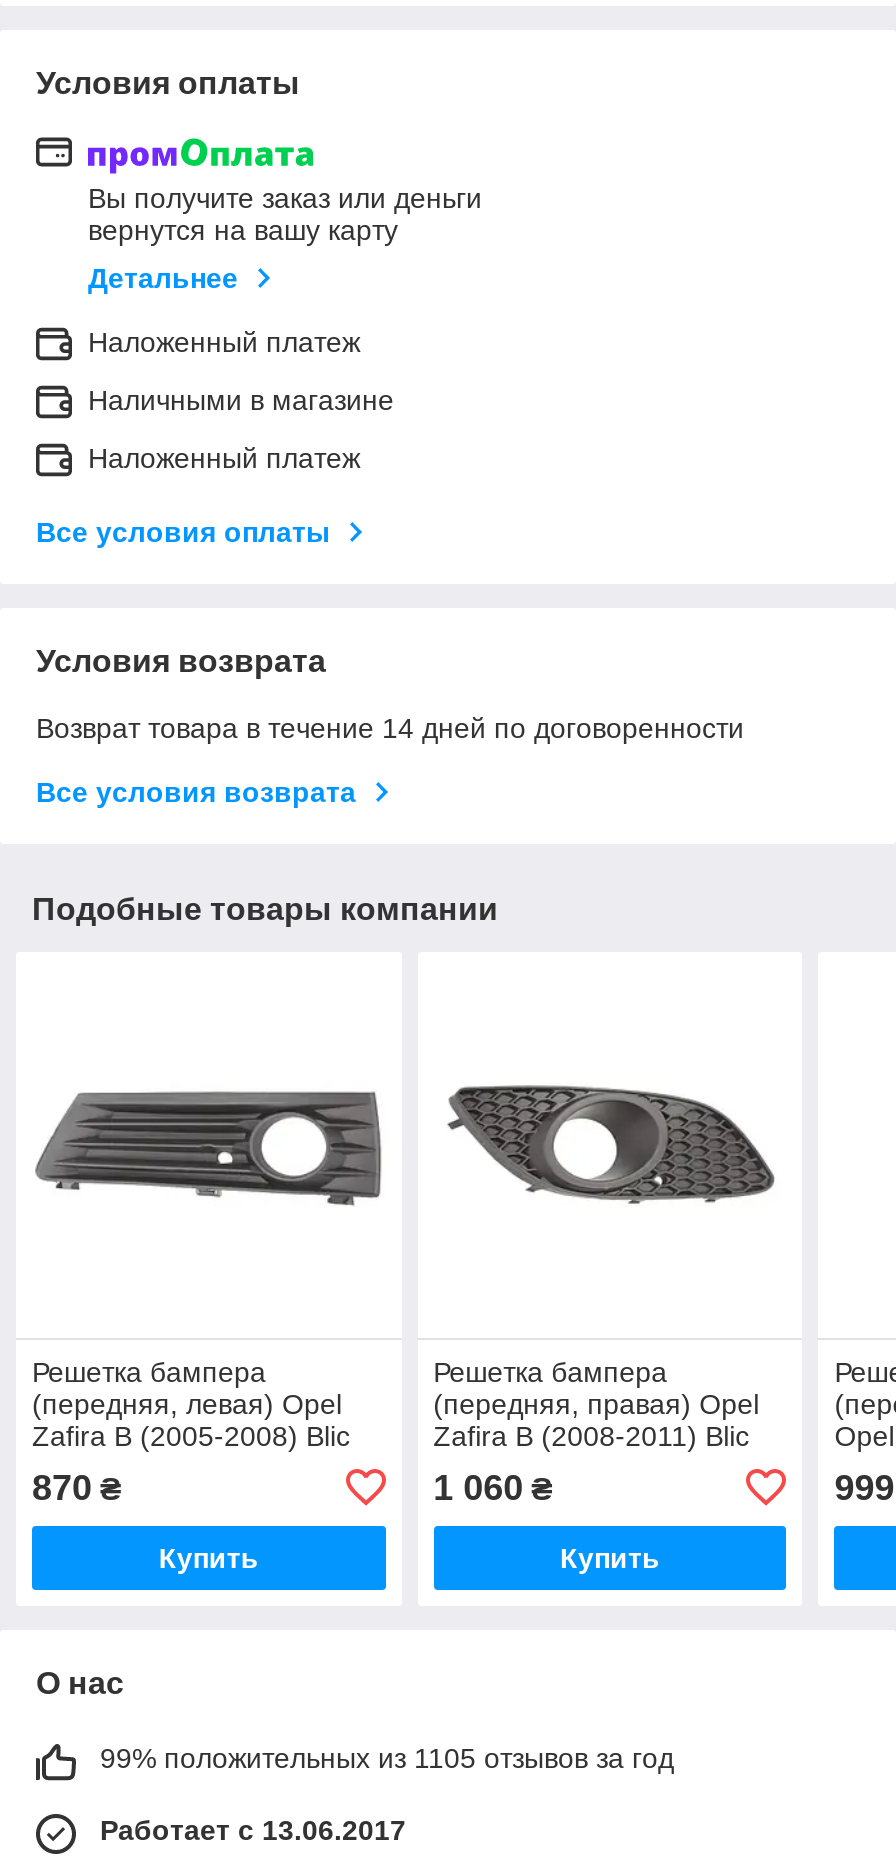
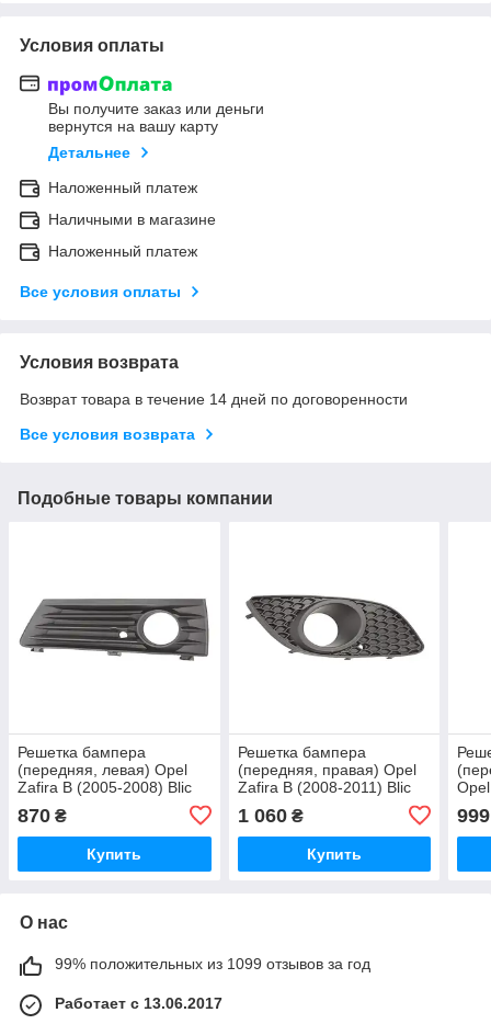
[100,1742,674,1774] 99% положительных из 1105 отзывов за год -> [55,955,370,972] 99% положительных из 1099 отзывов за год

